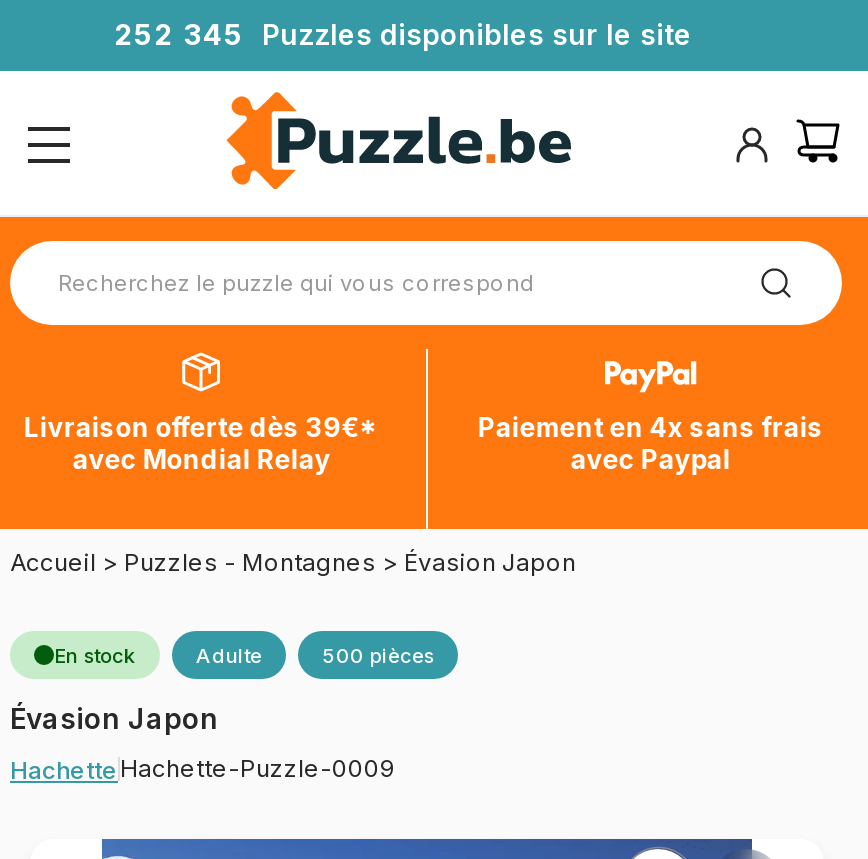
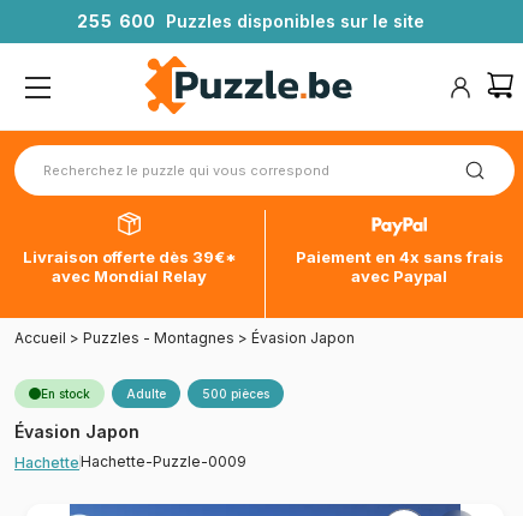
[114,16,692,51] 25 2 345 Puzzles disponibles sur le site -> [77,10,424,31] 25 5 600 Puzzles disponibles sur le site

